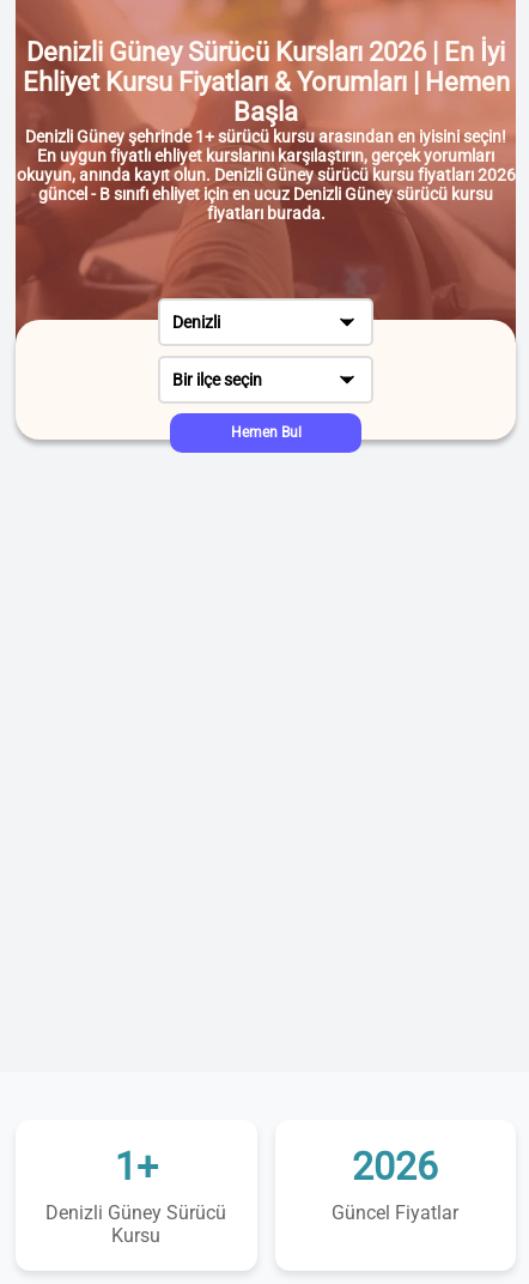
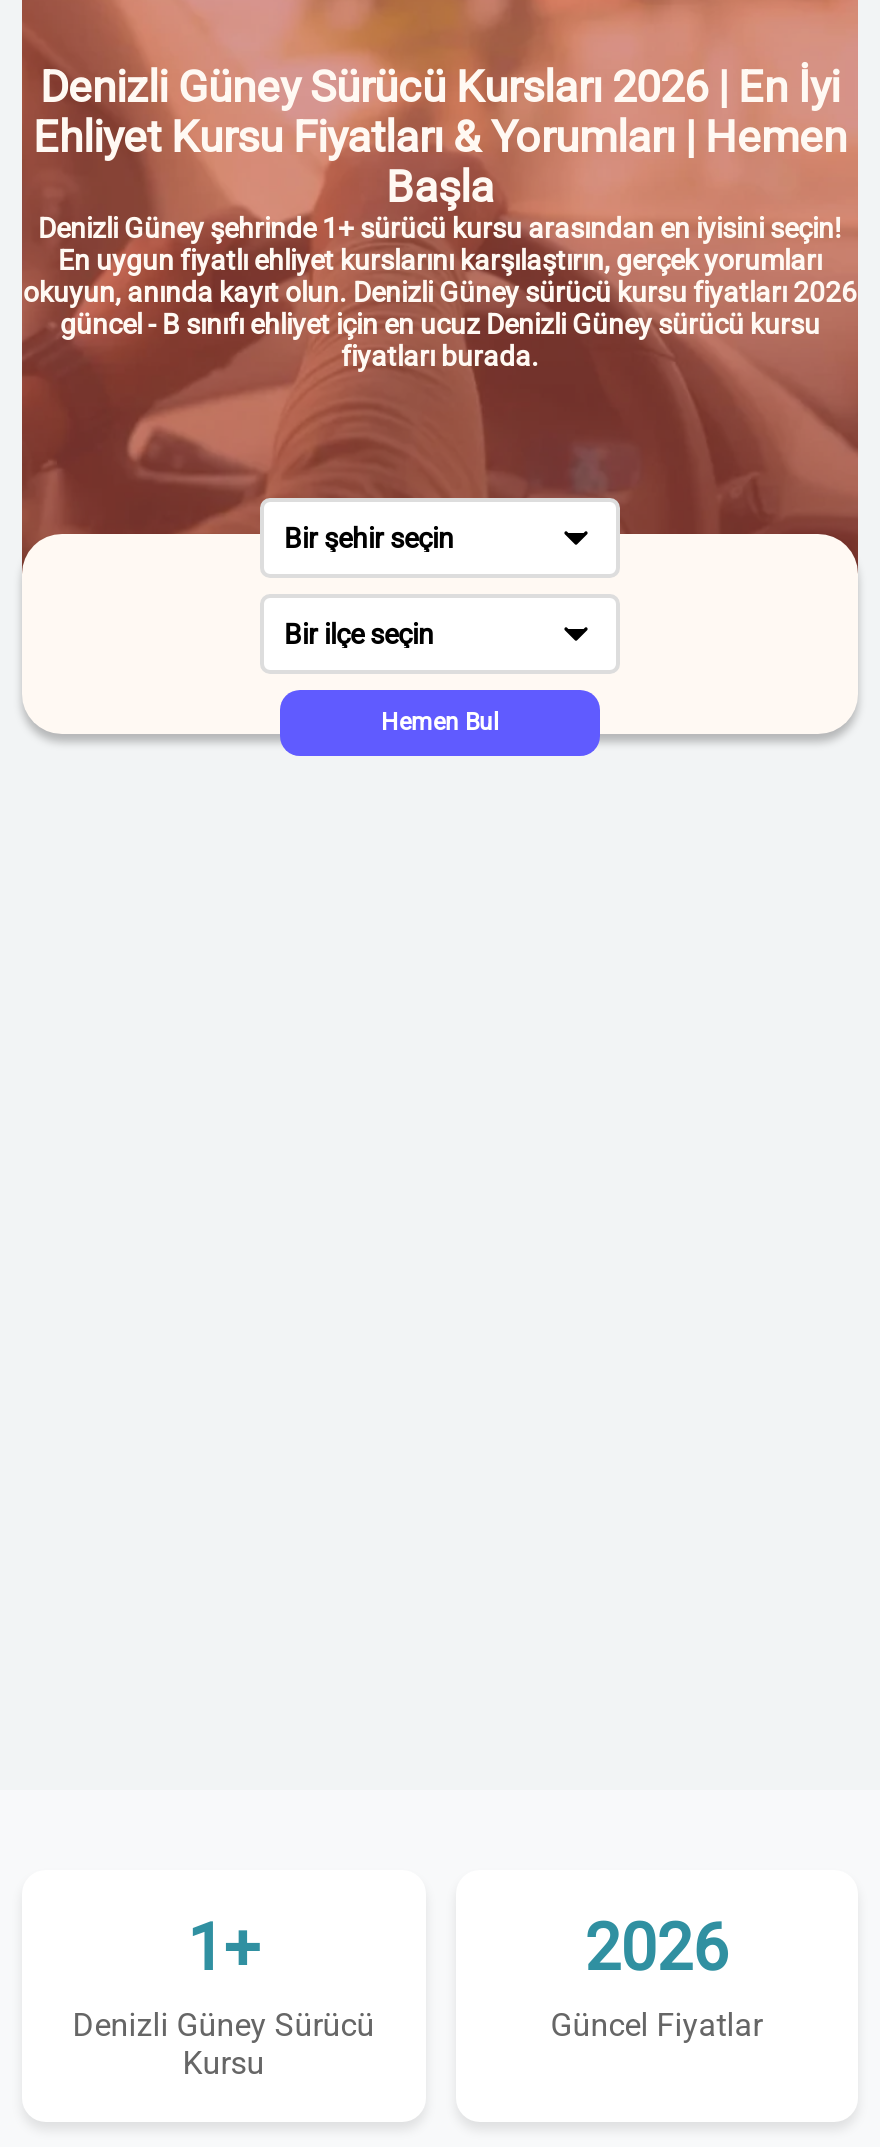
[172,312,220,331] Denizli -> [284,521,454,553] Bir şehir seçin

